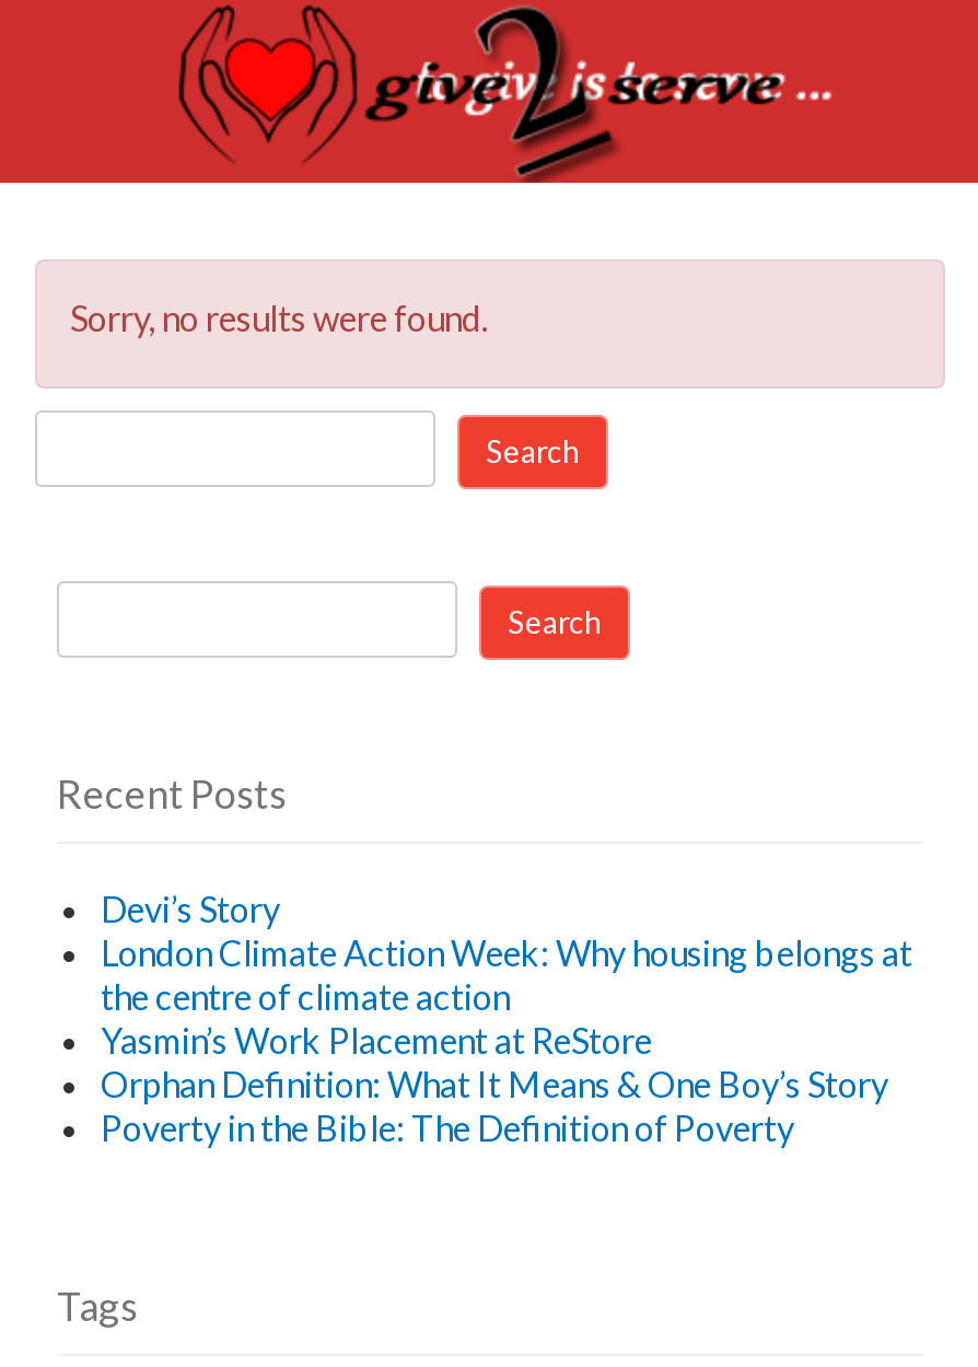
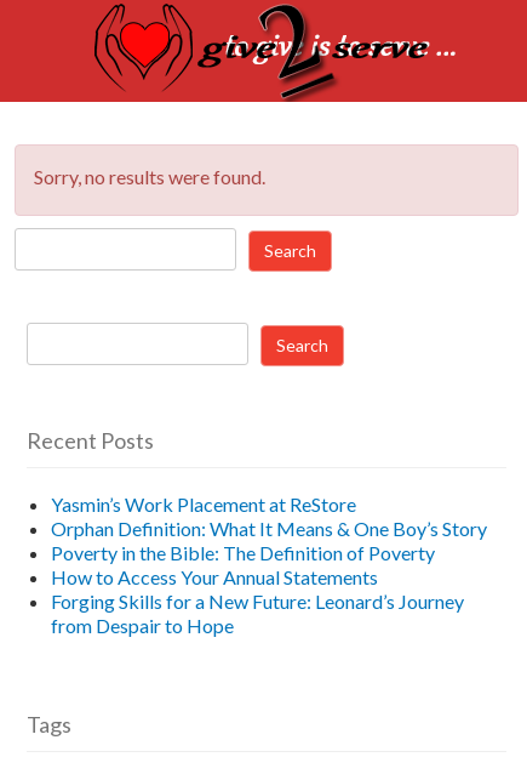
[101,888,912,1017] Devi’s Story | London Climate Action Week: Why housing belongs at | the centre of climate action -> none
moved [101,1019,888,1148] -> [51,493,487,564]: Yasmin’s Work Placement at ReStore | Orphan Definition: What It Means & One Boy’s Story | Poverty in the Bible: The Definition of Poverty
none -> [51,565,464,637] How to Access Your Annual Statements | Forging Skills for a New Future: Leonard’s Journey | from Despair to Hope

